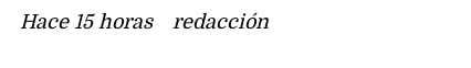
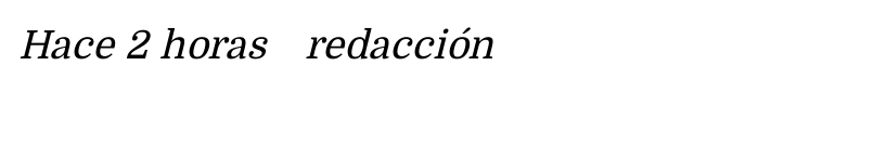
[20,11,269,33] Hace 15 horas redacción -> [18,25,493,68] Hace 2 horas redacción

